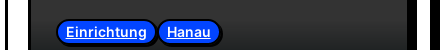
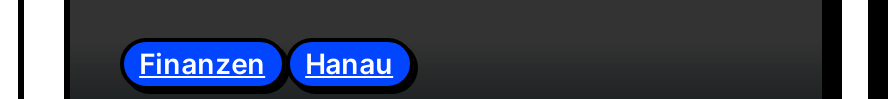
[66,23,147,40] Einrichtung -> [139,47,265,81] Finanzen

